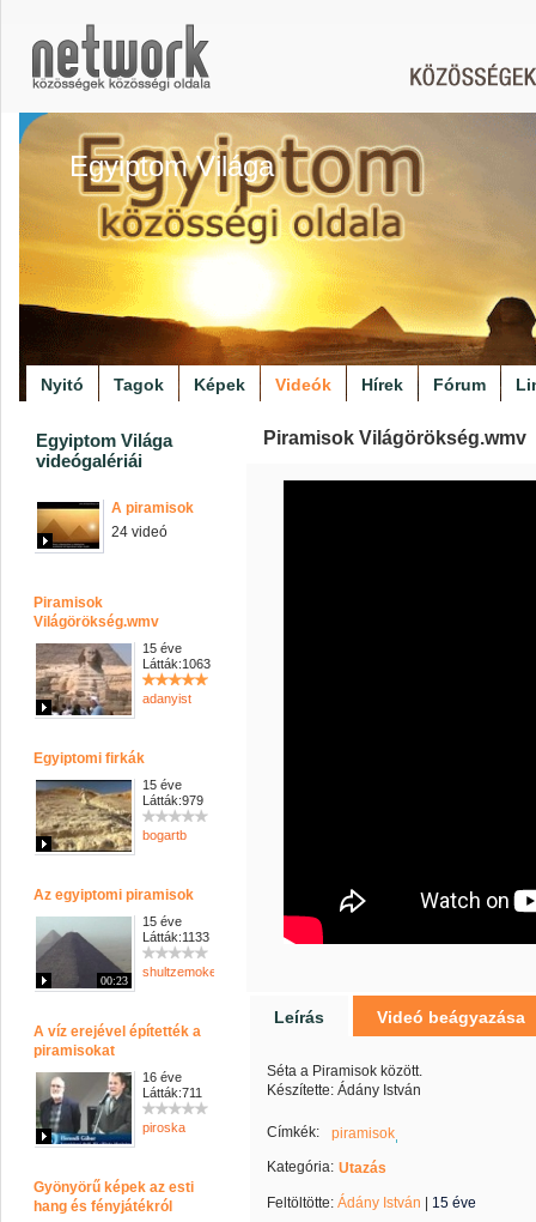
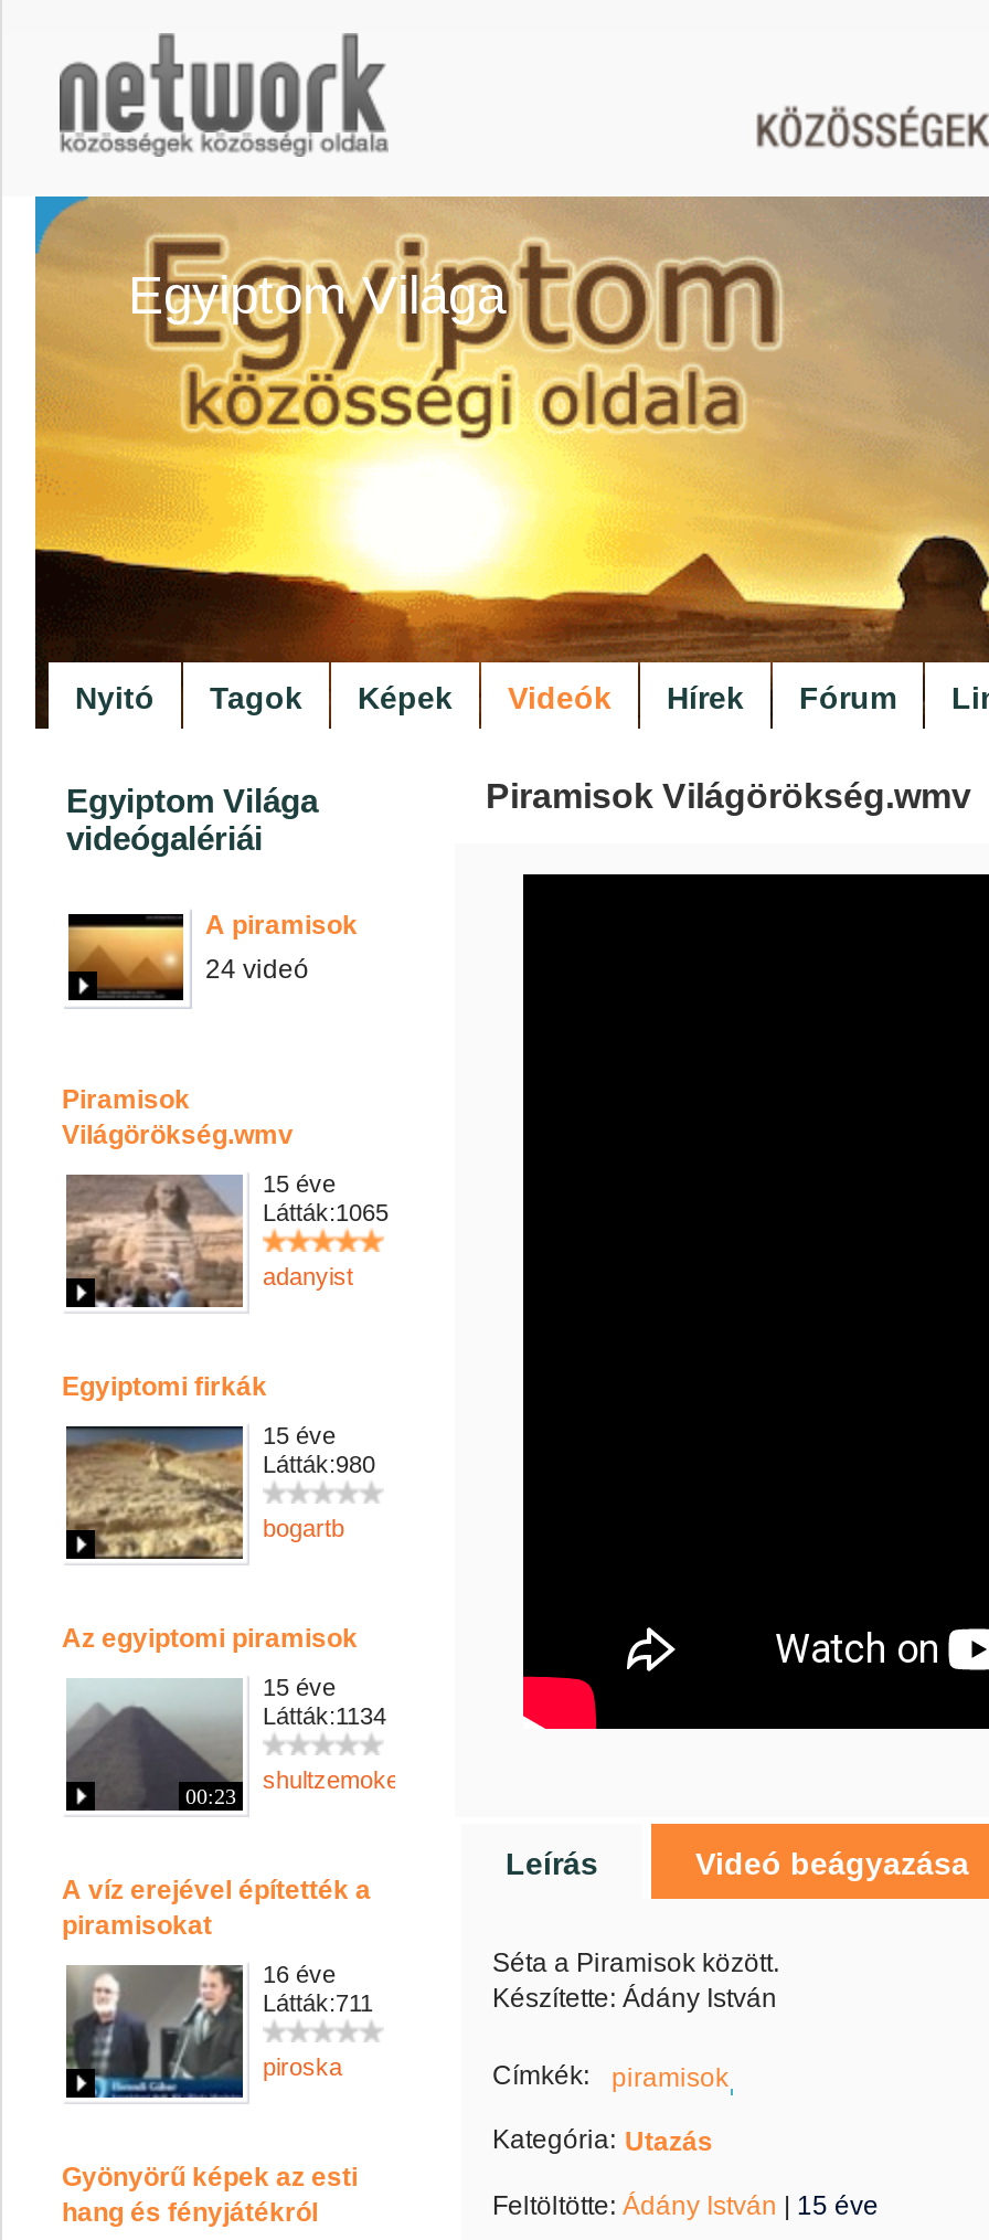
[142,657,211,671] Látták:1063 -> [263,1199,389,1225] Látták:1065
[142,793,203,807] Látták:979 -> [263,1451,375,1477] Látták:980
[142,930,209,944] Látták:1133 -> [263,1702,386,1729] Látták:1134

